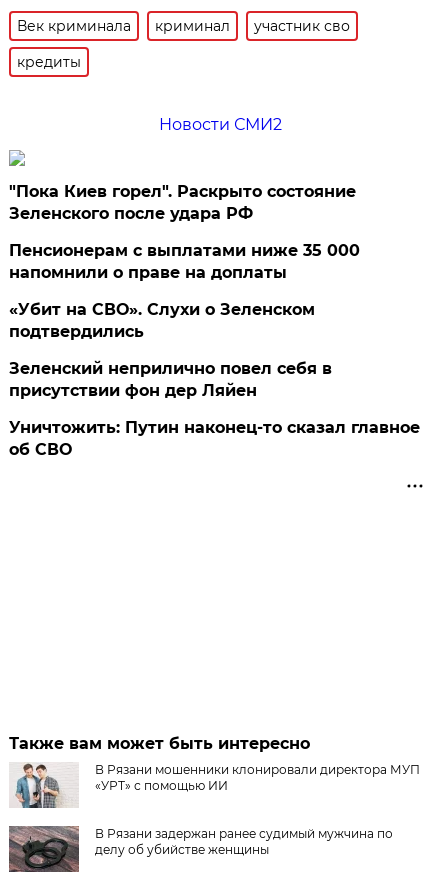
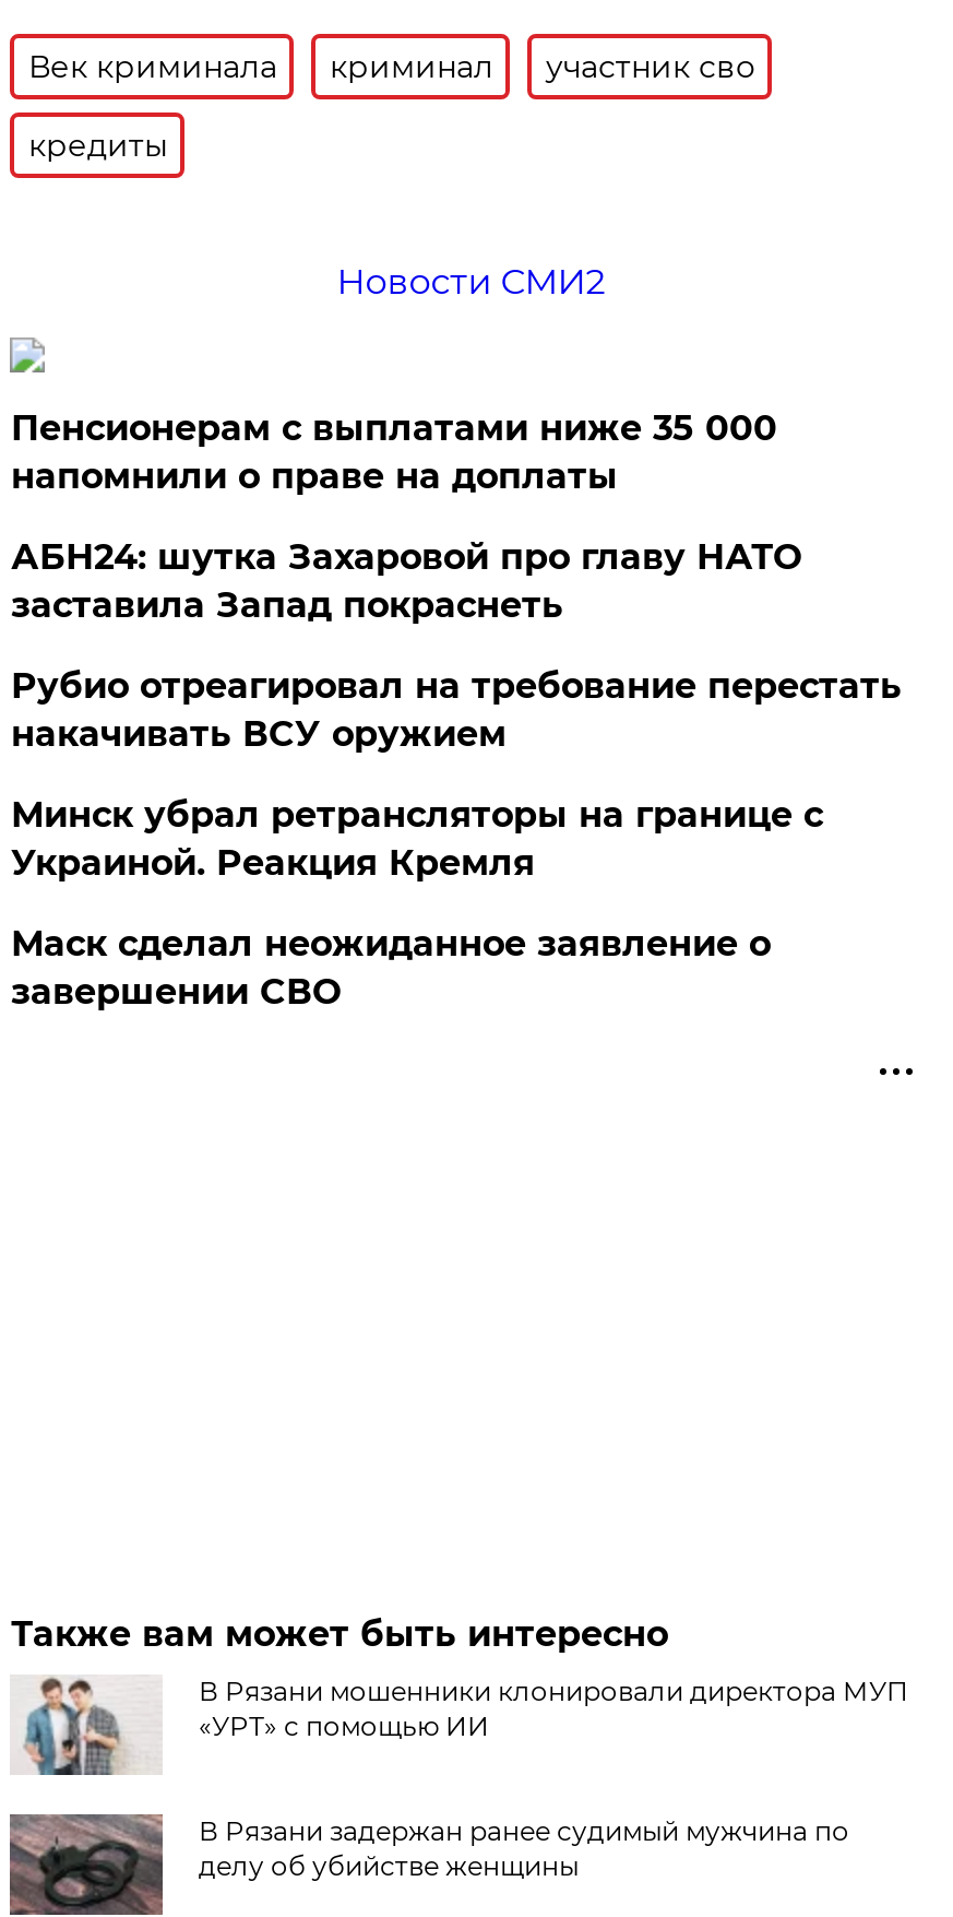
[9,182,356,223] "Пока Киев горел". Раскрыто состояние | Зеленского после удара РФ -> none
moved [9,241,360,282] -> [11,407,777,497]: Пенсионерам с выплатами ниже 35 000 | напомнили о праве на доплаты
[9,300,420,459] «Убит на СВО». Слухи о Зеленском | подтвердились | Зеленский неприлично повел cебя в | присутствии фон дер Ляйен | Уничтожить: Путин наконец-то сказал главное | об СВО -> [11,536,901,1013] АБН24: шутка Захаровой про главу НАТО | заставила Запад покраснеть | Рубио отреагировал на требование перестать | накачивать ВСУ оружием | Минск убрал ретрансляторы на границе с | Украиной. Реакция Кремля | Маск сделал неожиданное заявление о | завершении СВО

